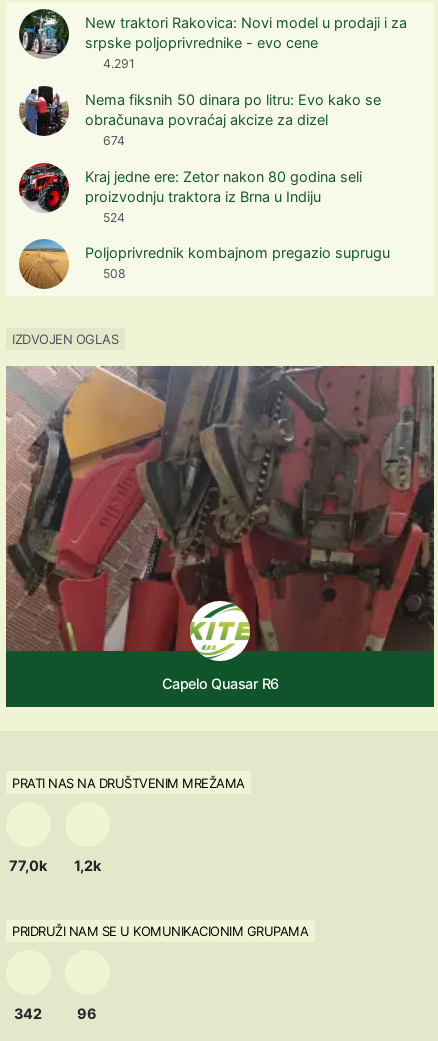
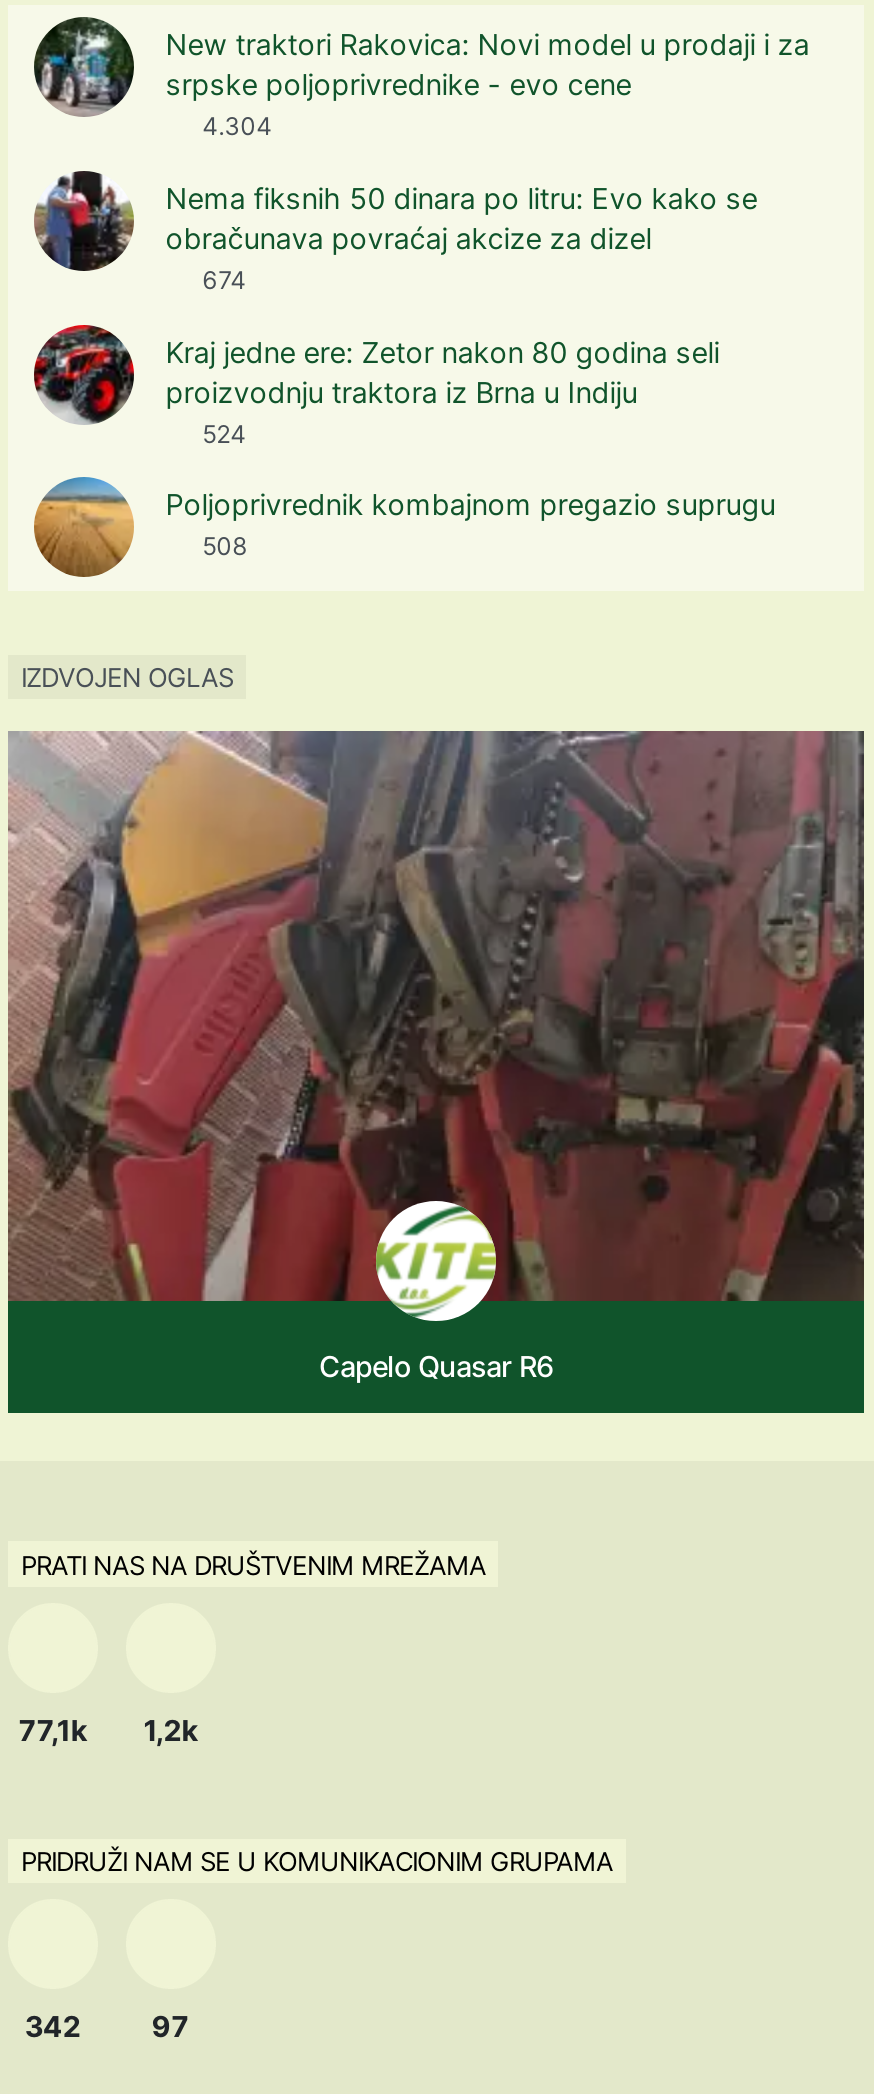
[100,56,135,71] 4.291 -> [196,111,272,141] 4.304
[9,856,101,873] 77,0k 1,2k -> [19,1712,197,1746] 77,1k 1,2k
[77,1005,97,1022] 96 -> [151,2008,189,2042] 97

